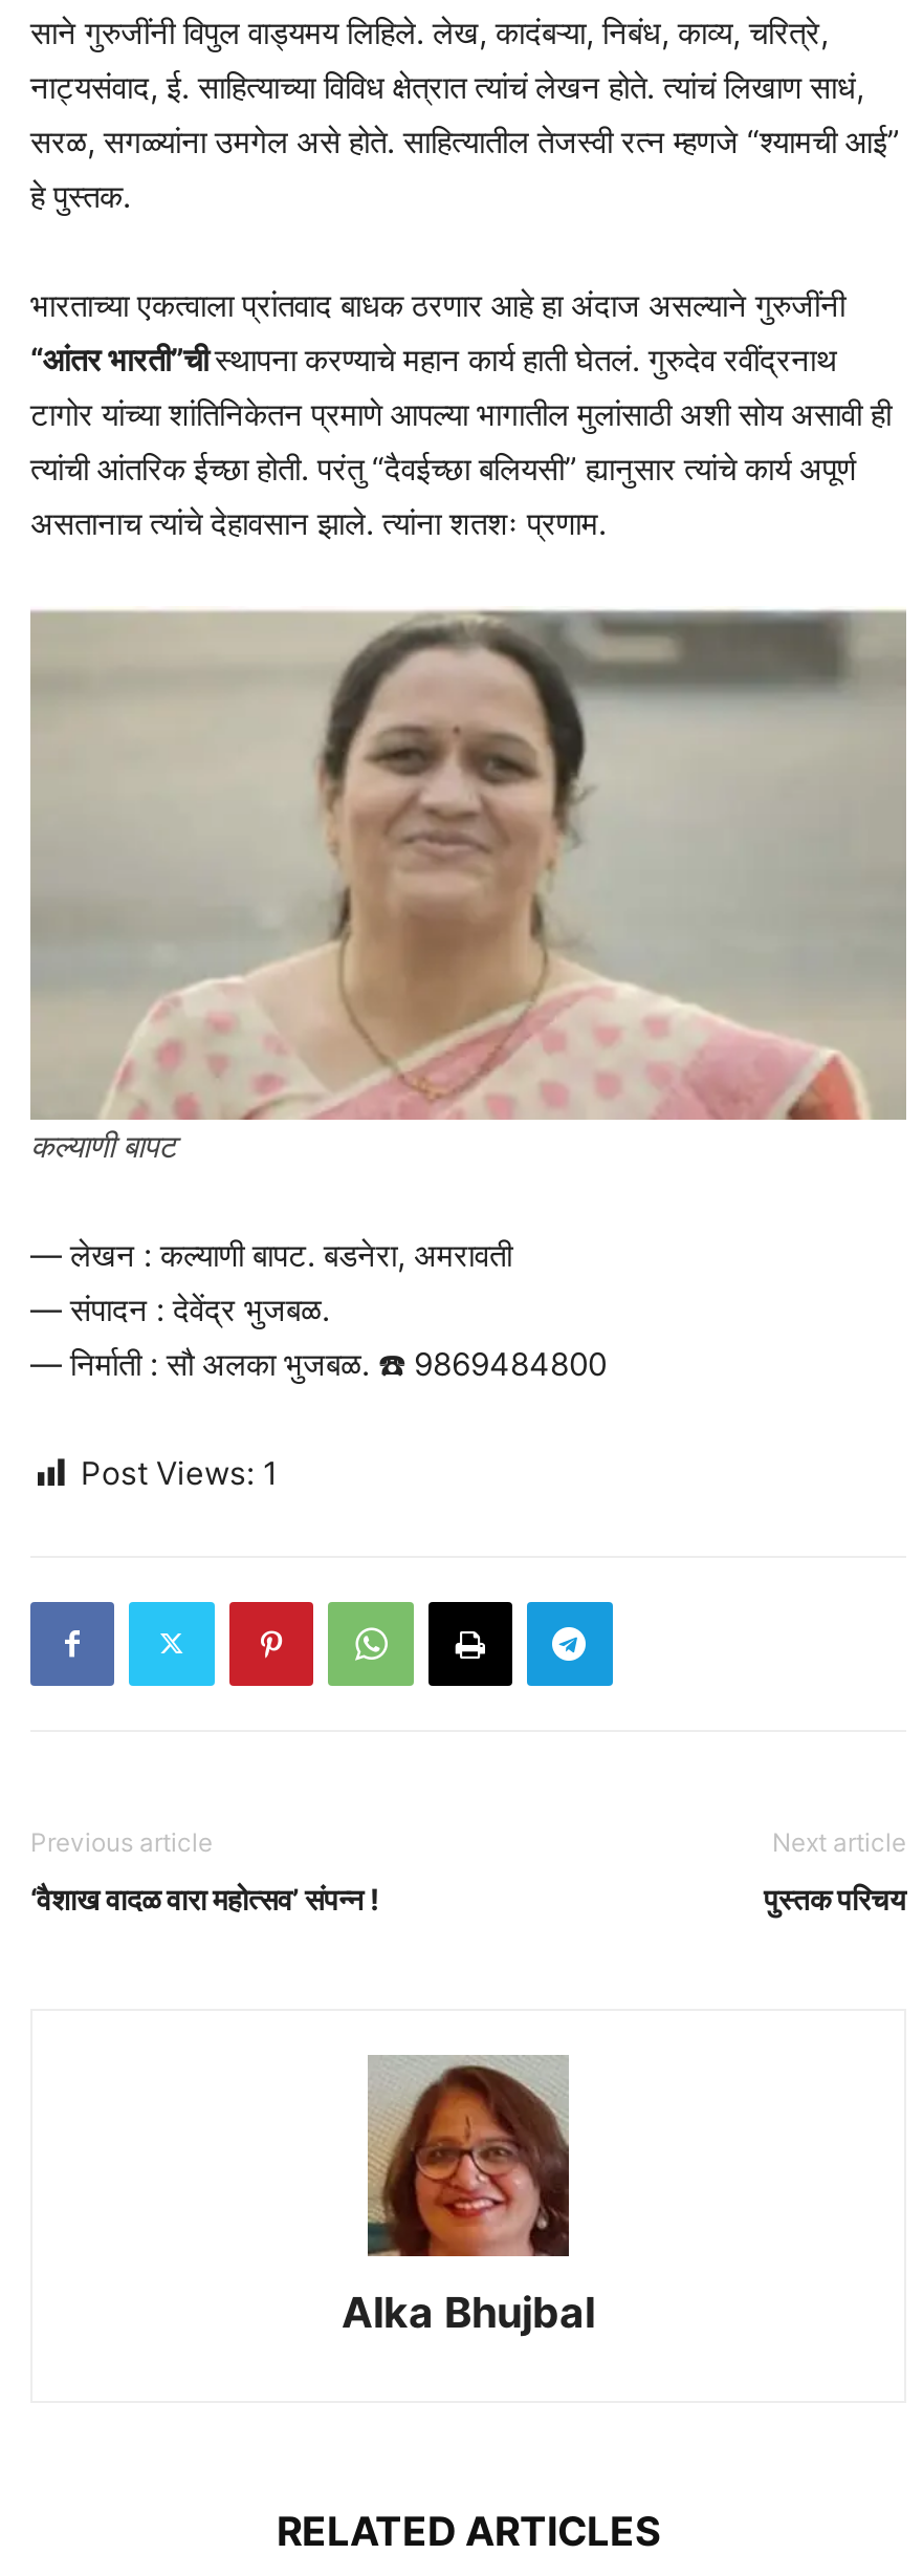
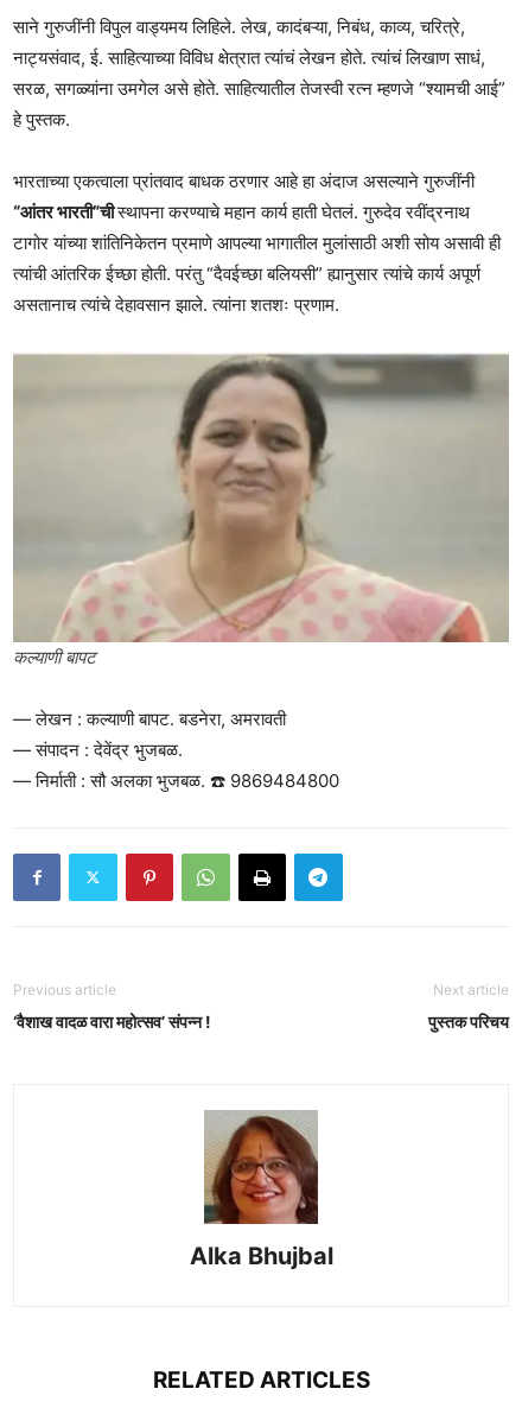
[81,1453,278,1493] Post Views: 1 -> none

